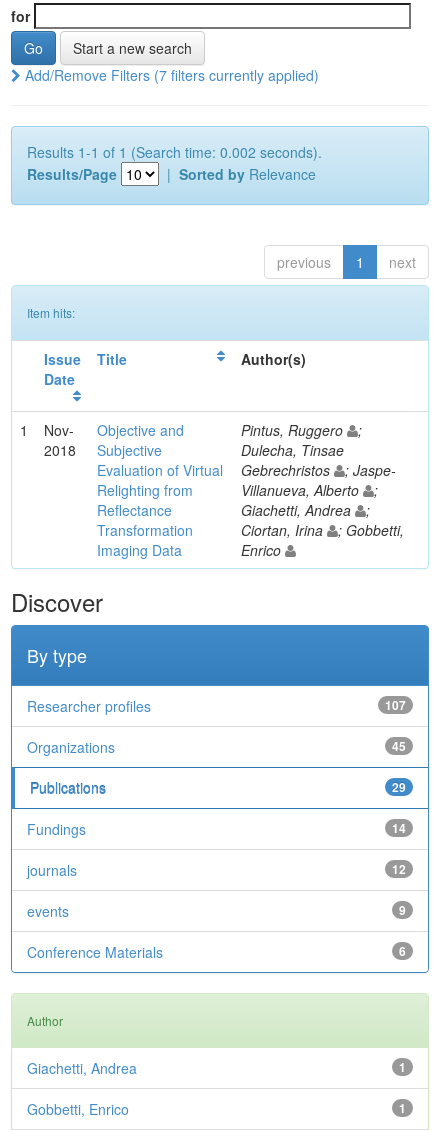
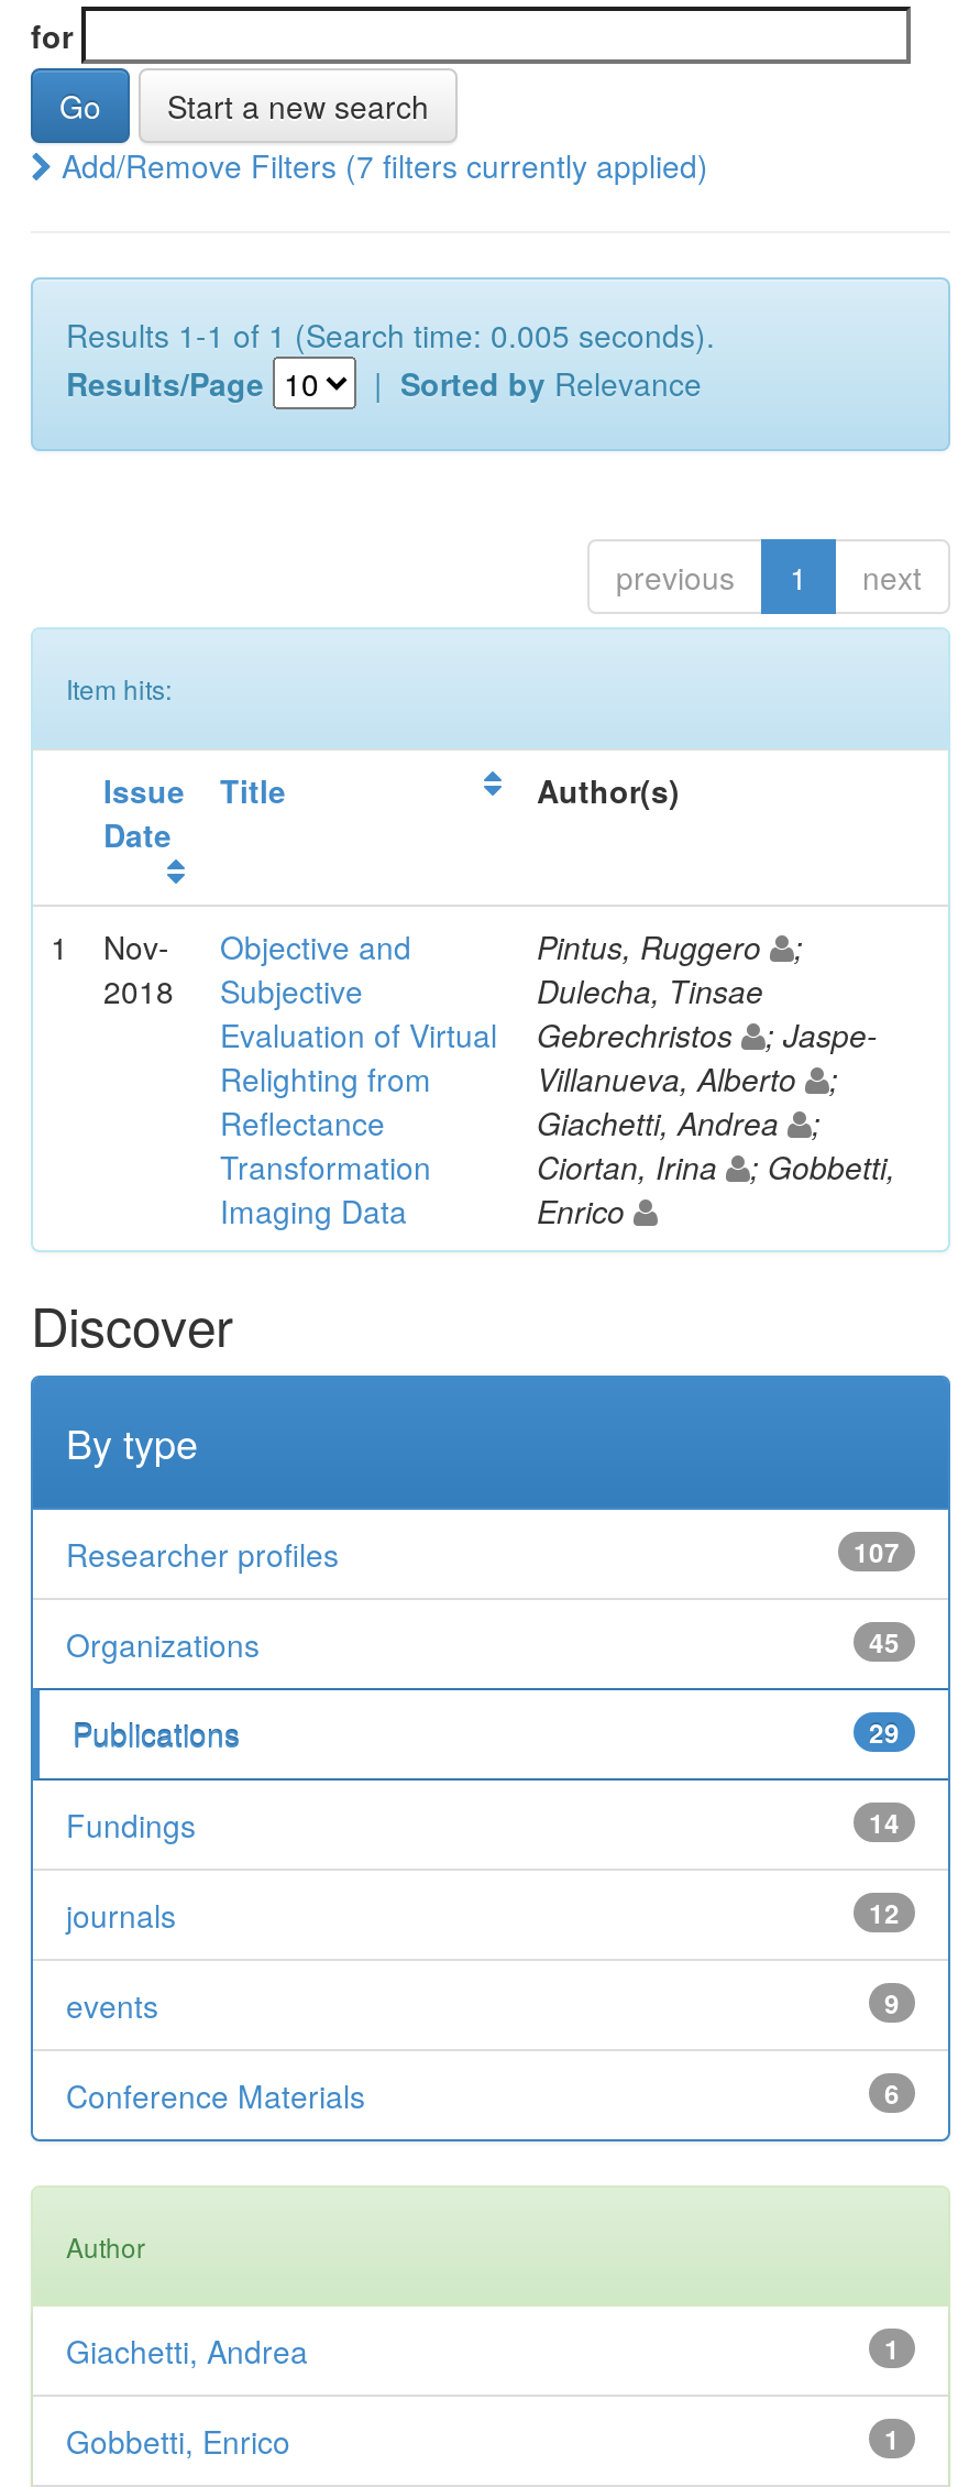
[27,142,322,162] Results 1-1 of 1 (Search time: 0.002 seconds). -> [66,313,715,357] Results 1-1 of 1 (Search time: 0.005 seconds).

